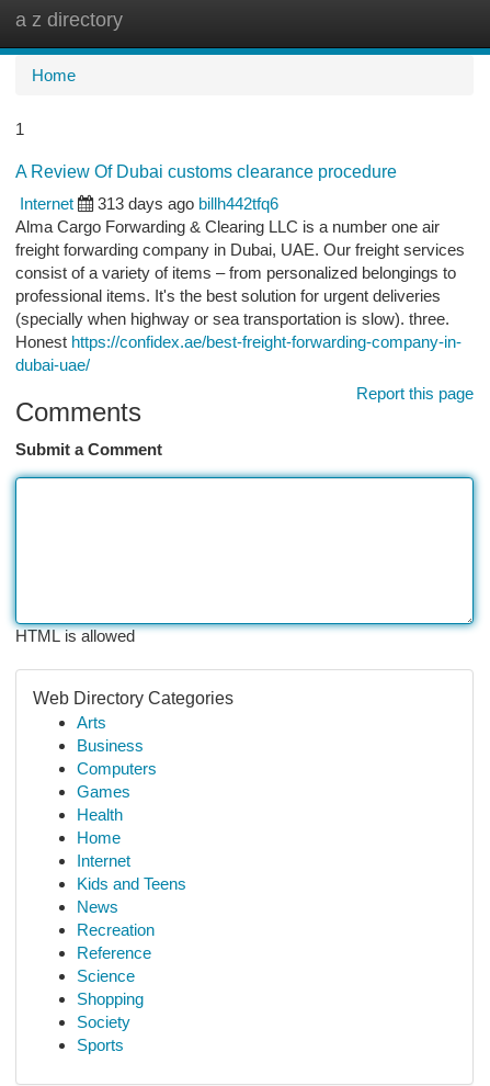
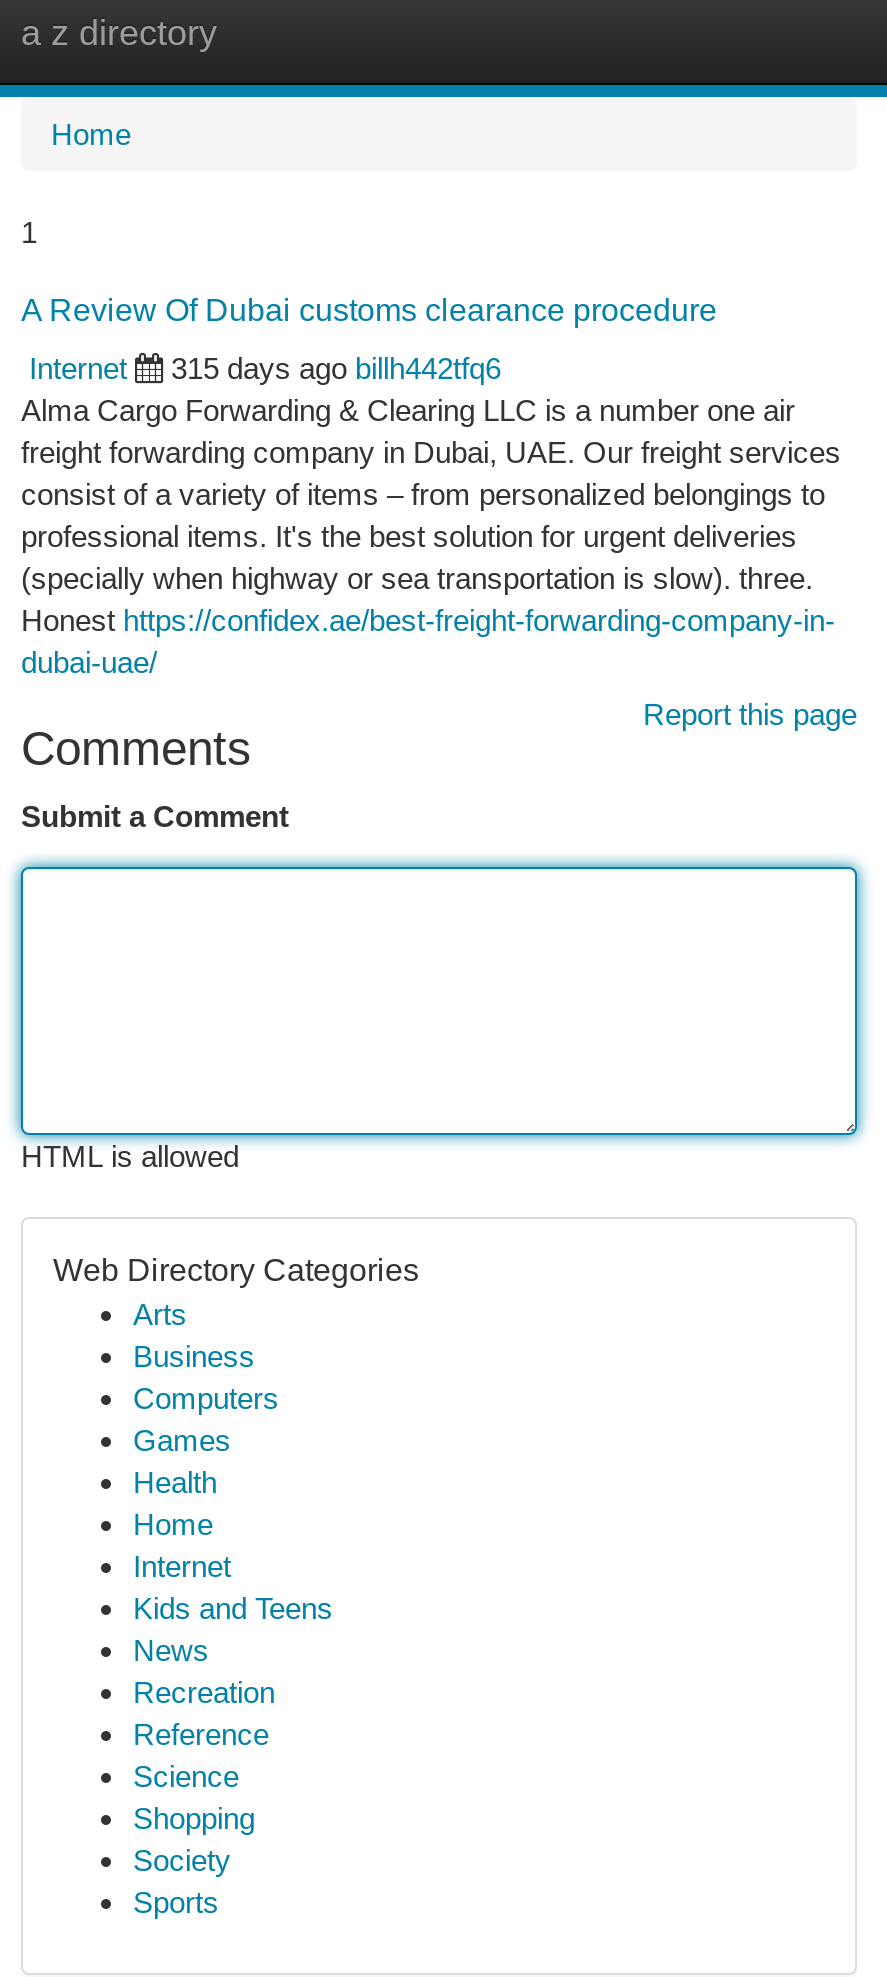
[98,194,278,213] 313 days ago billh442tfq6 -> [171,351,501,385] 315 days ago billh442tfq6

